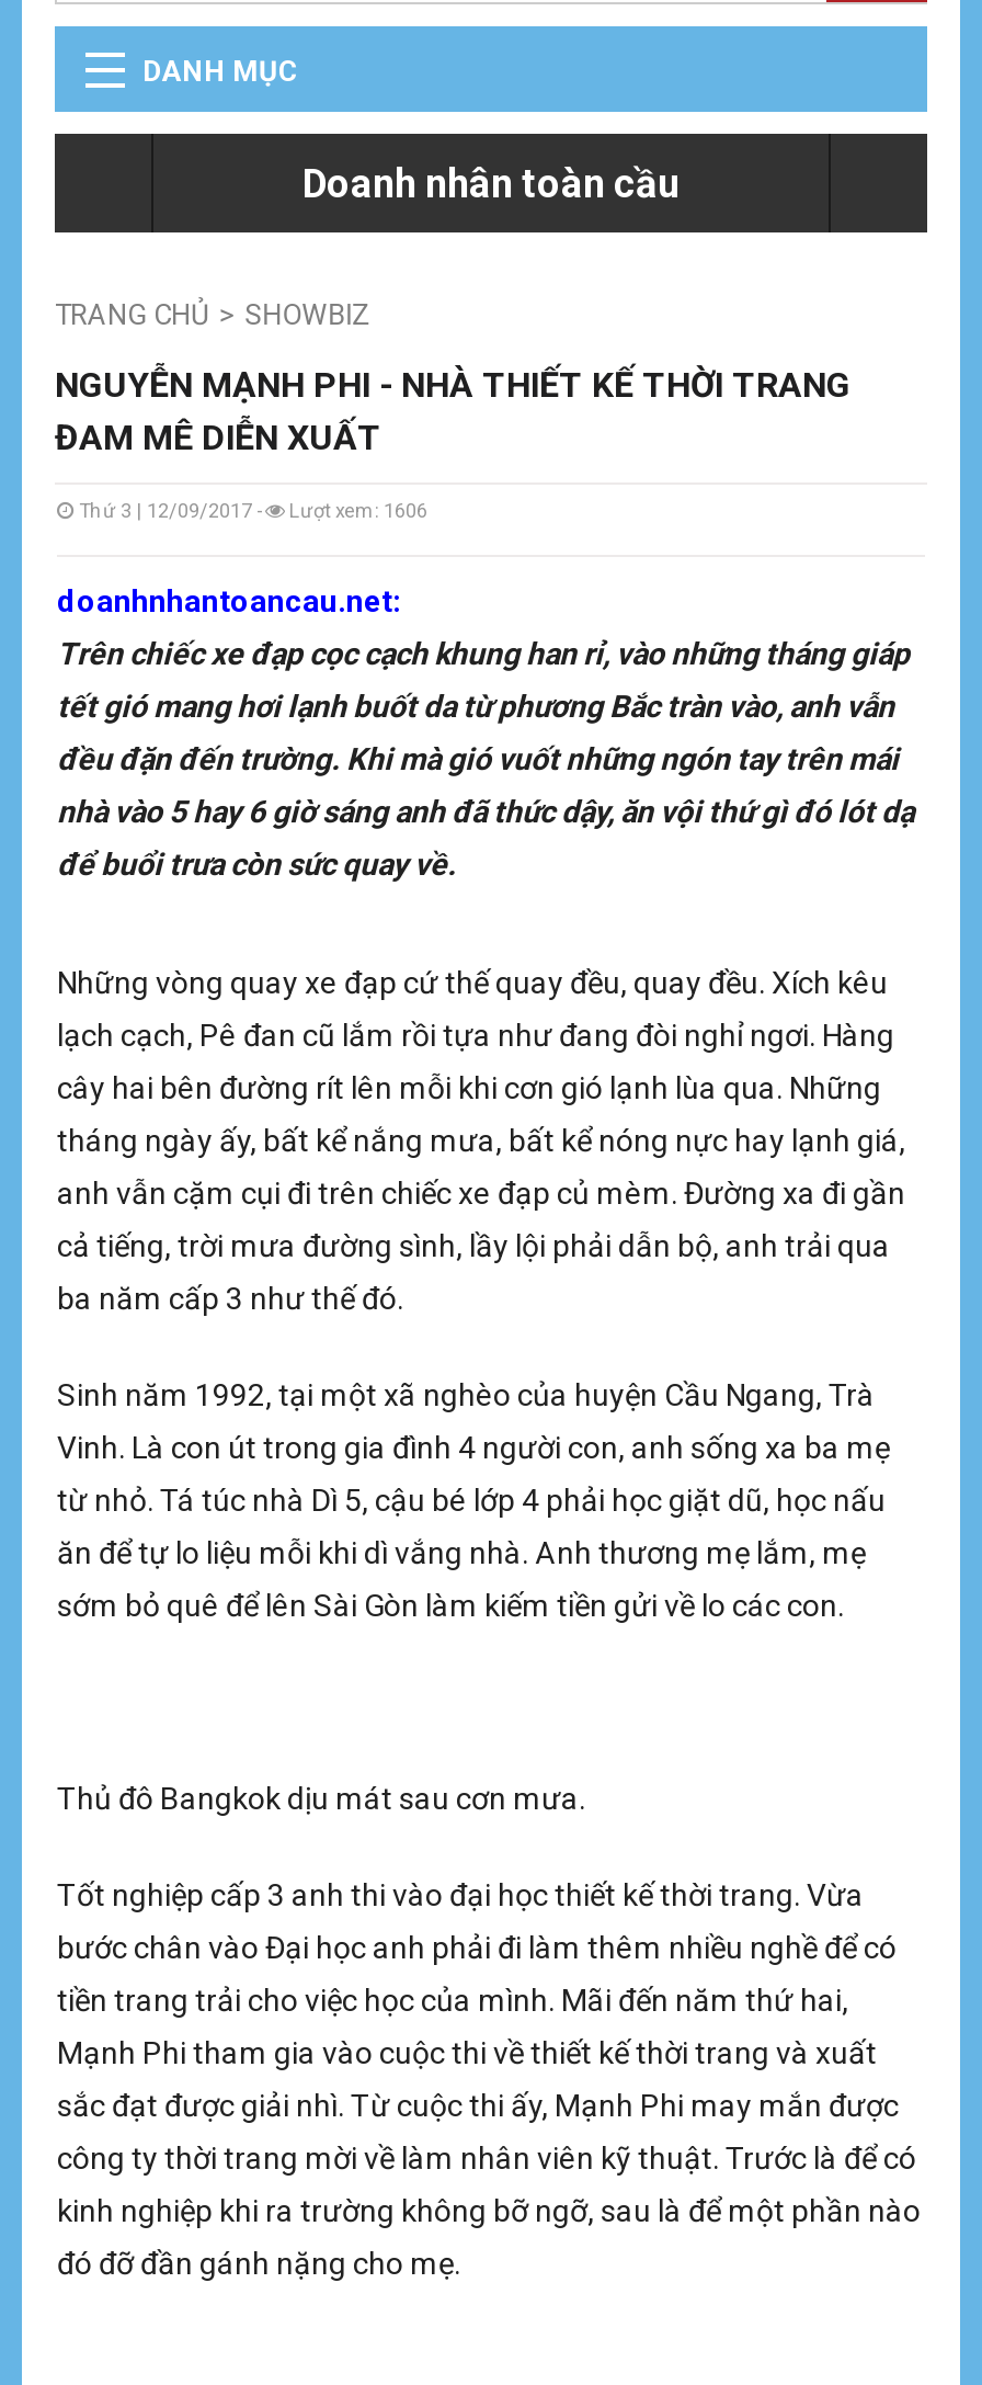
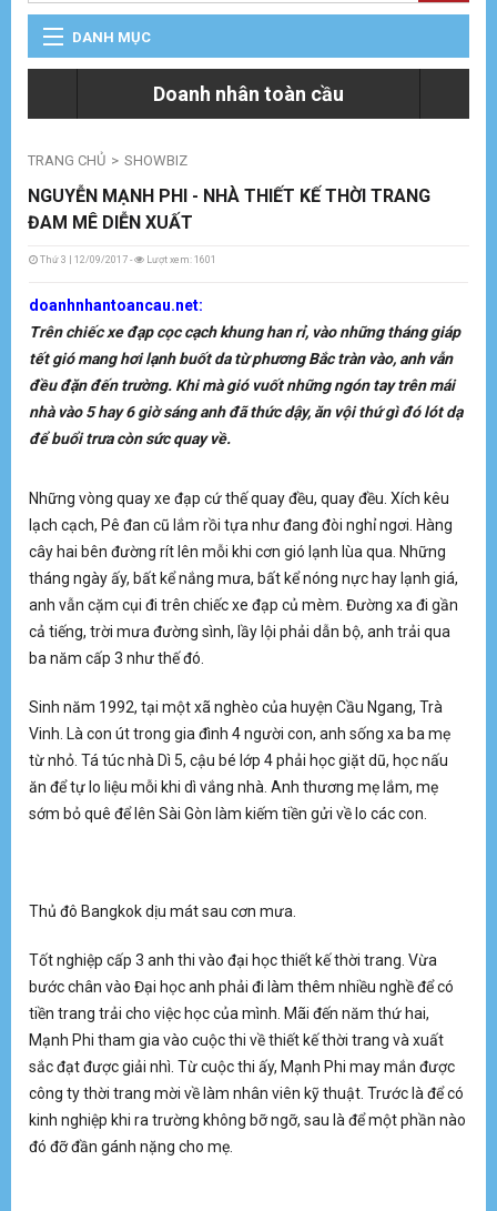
[285,500,427,522] Lượt xem: 1606 -> [144,254,216,266] Lượt xem: 1601

